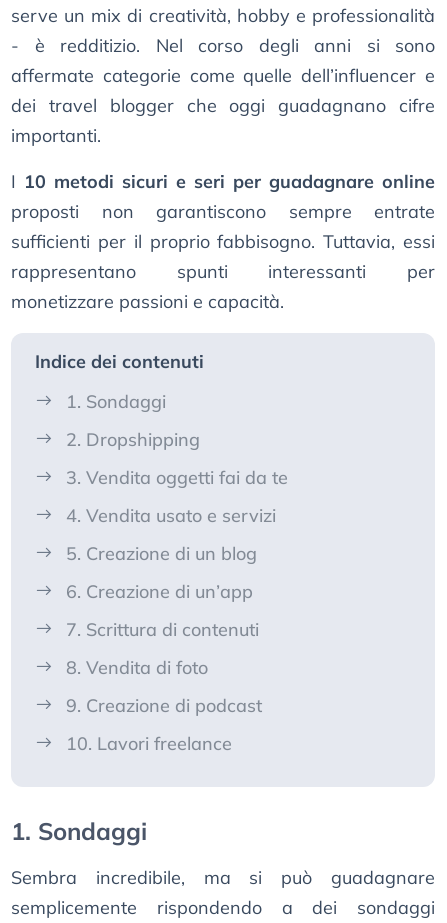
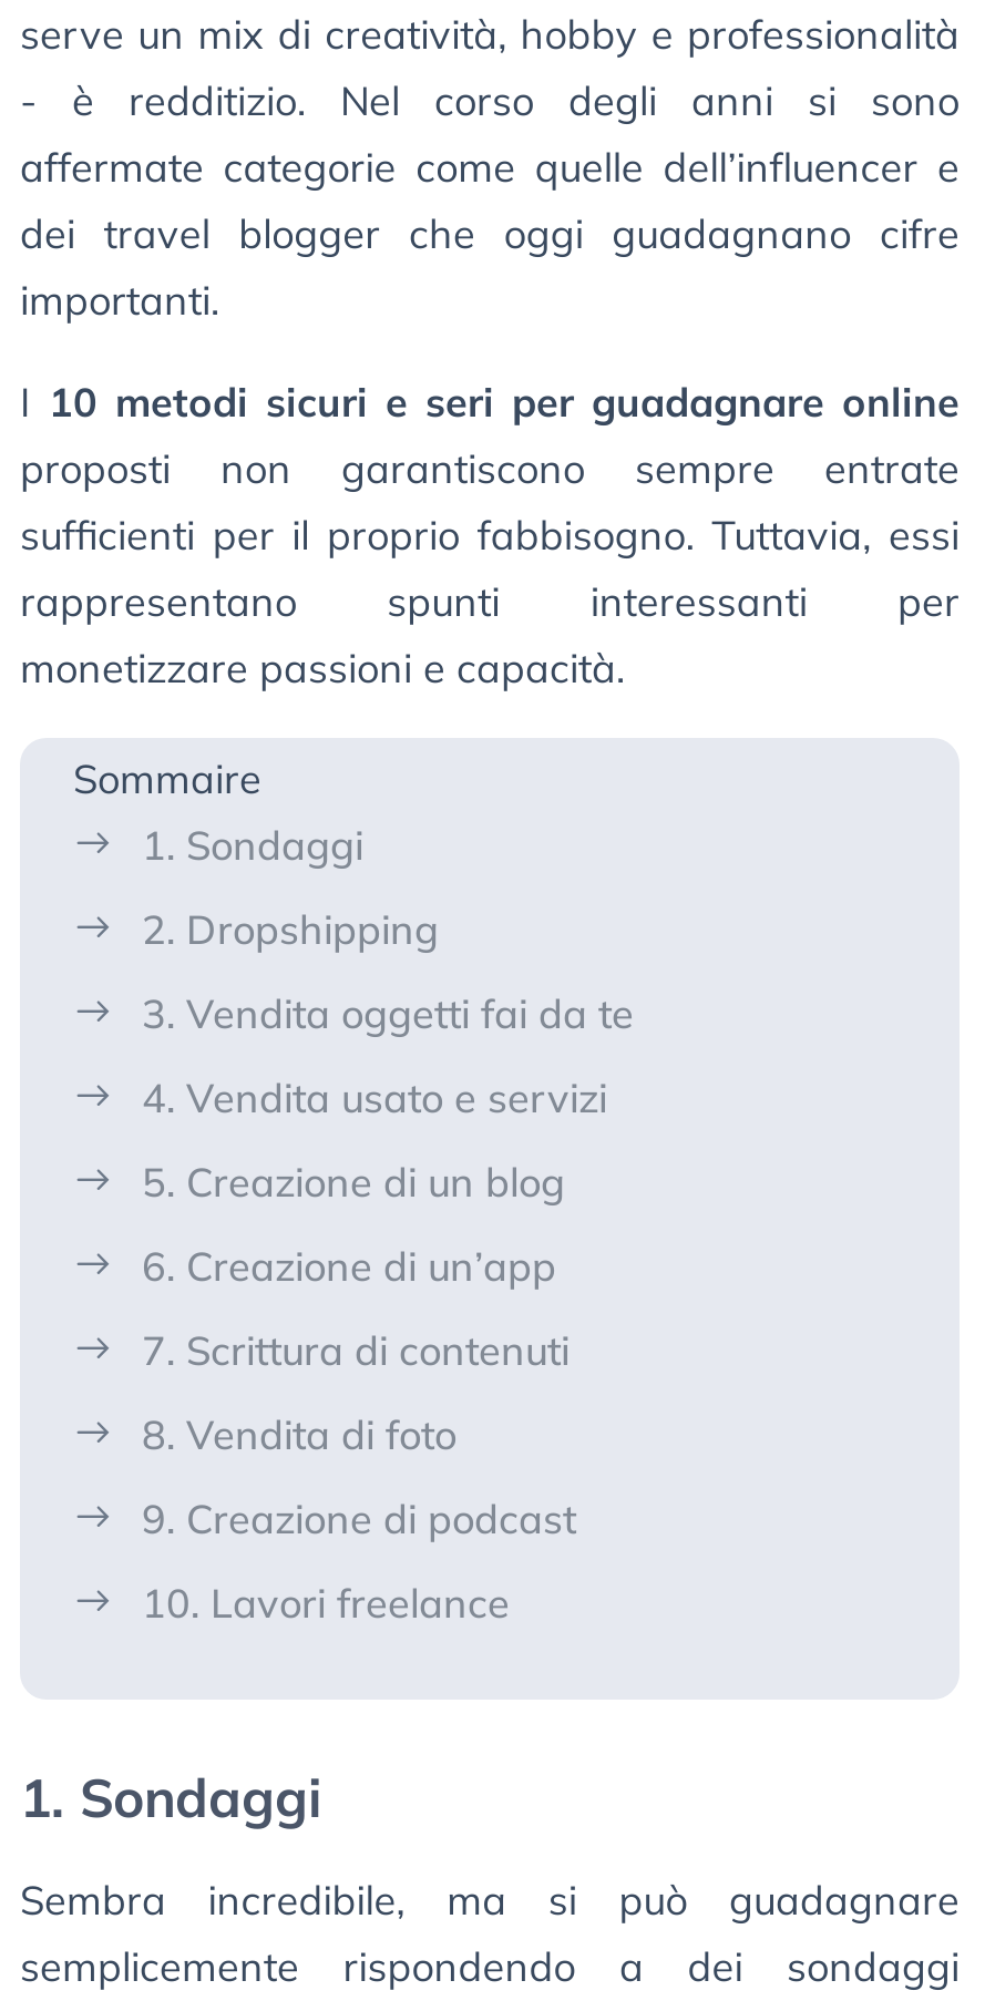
[35,350,204,373] Indice dei contenuti -> [73,754,261,805] Sommaire

